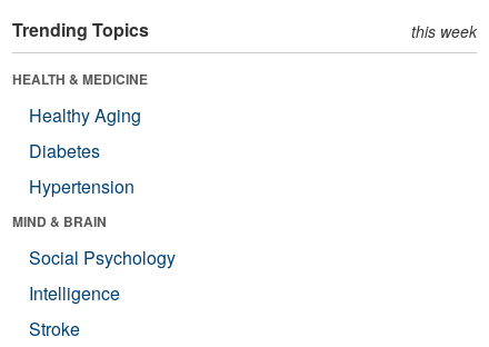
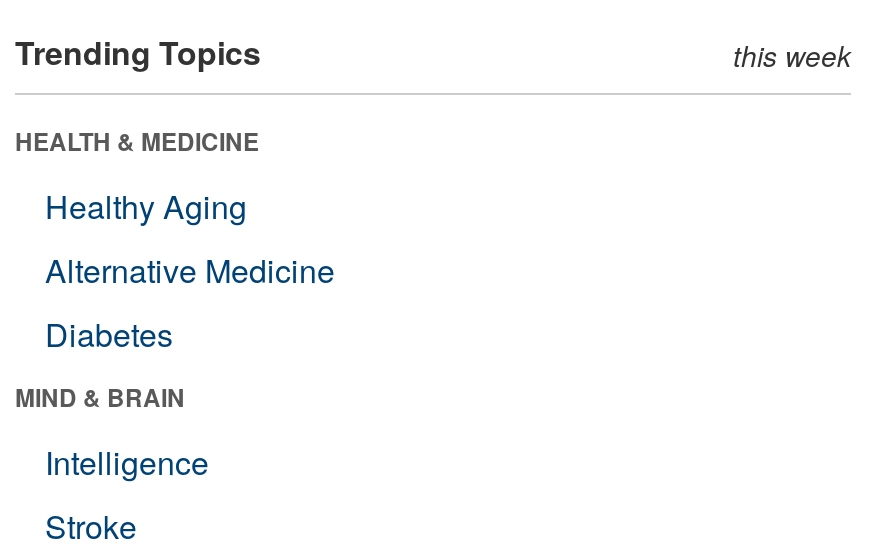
none -> [45,247,335,293] Alternative Medicine
moved [29,138,100,163] -> [45,311,173,357]: Diabetes
[29,173,134,199] Hypertension -> none
[29,244,176,270] Social Psychology -> none

